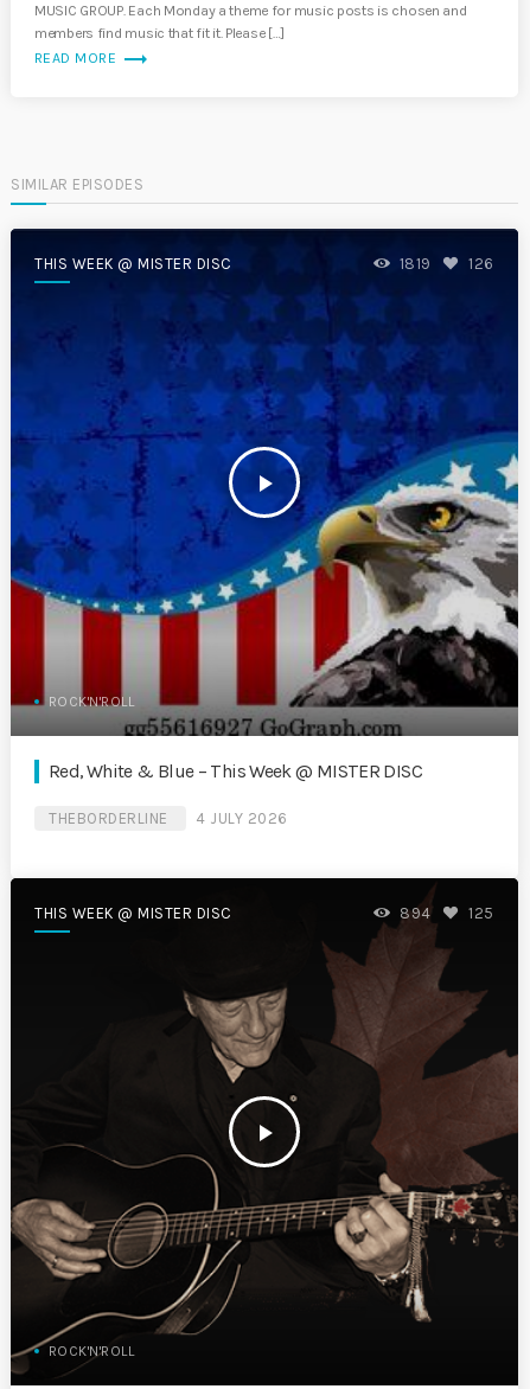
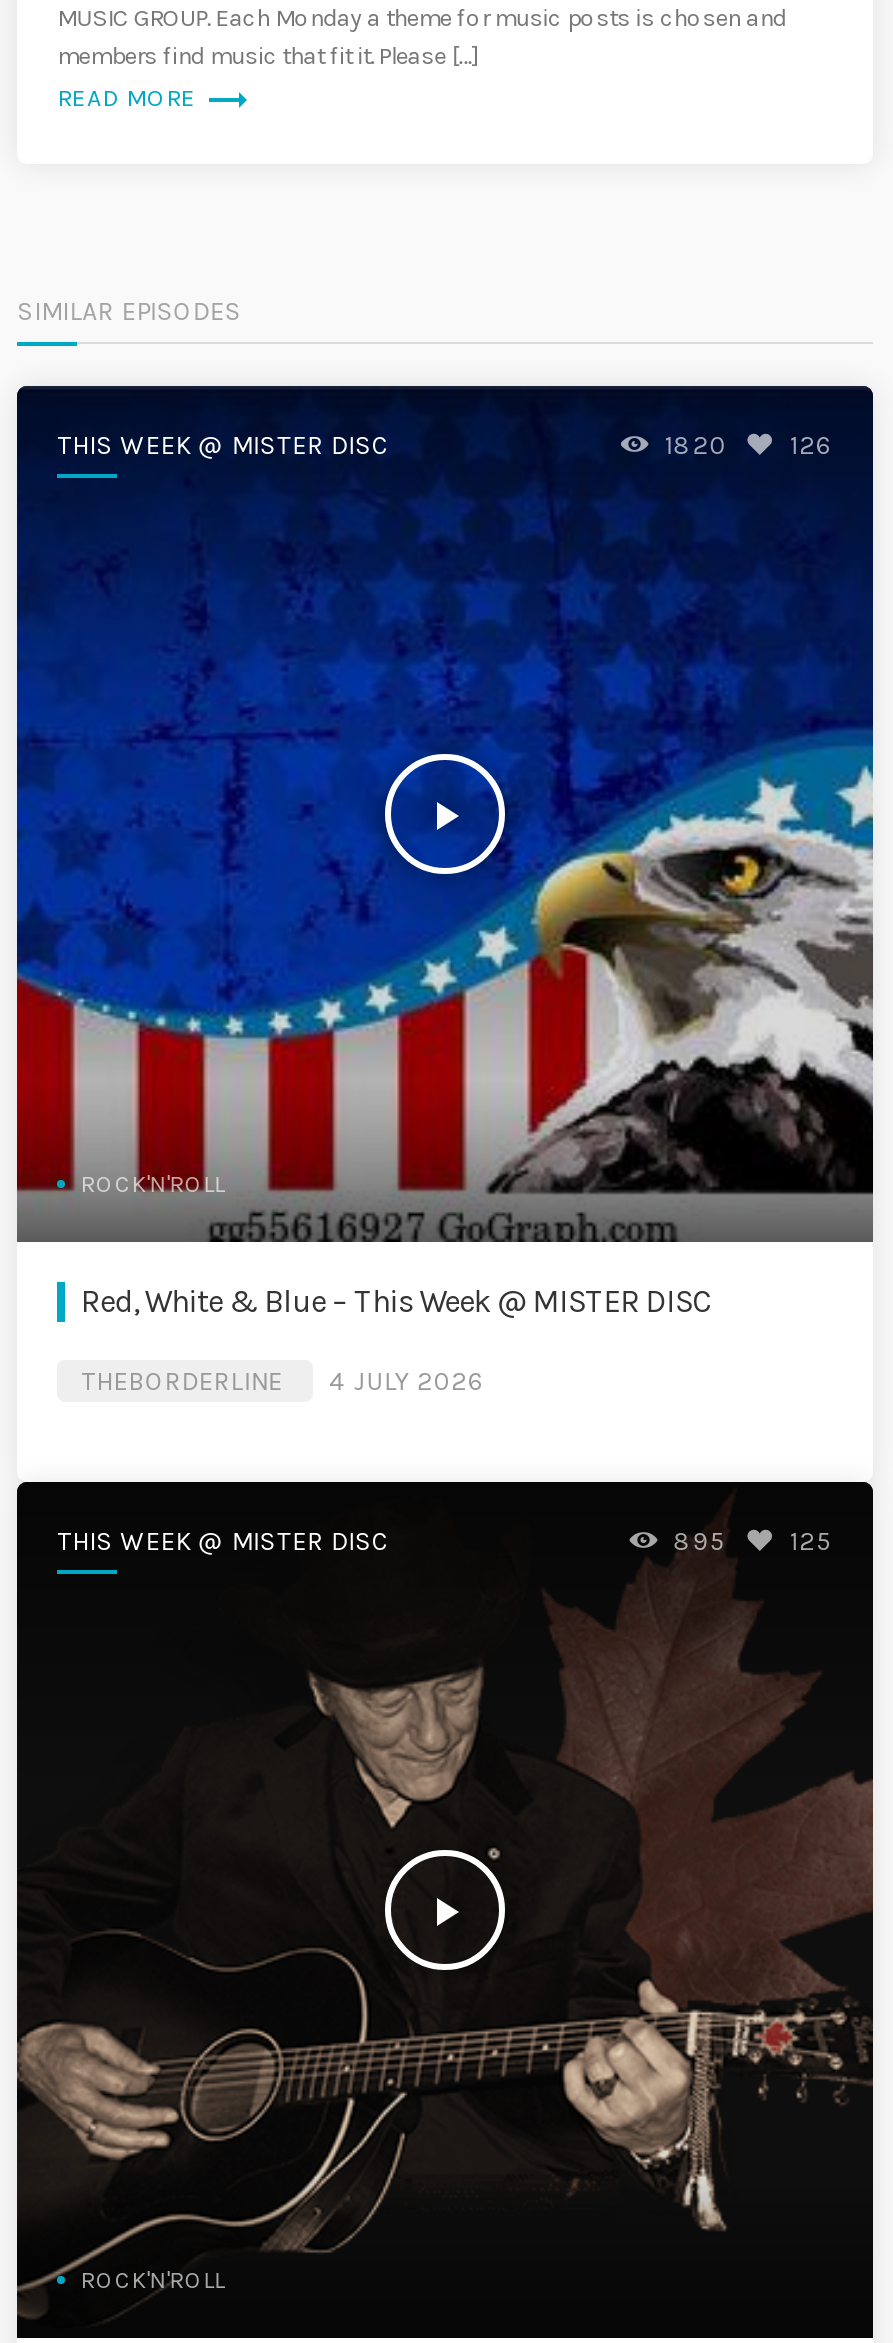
[395,255,494,272] 1819 126 -> [657,430,833,460] 1820 126
[396,904,494,922] 894 125 -> [667,1526,833,1556] 895 125

